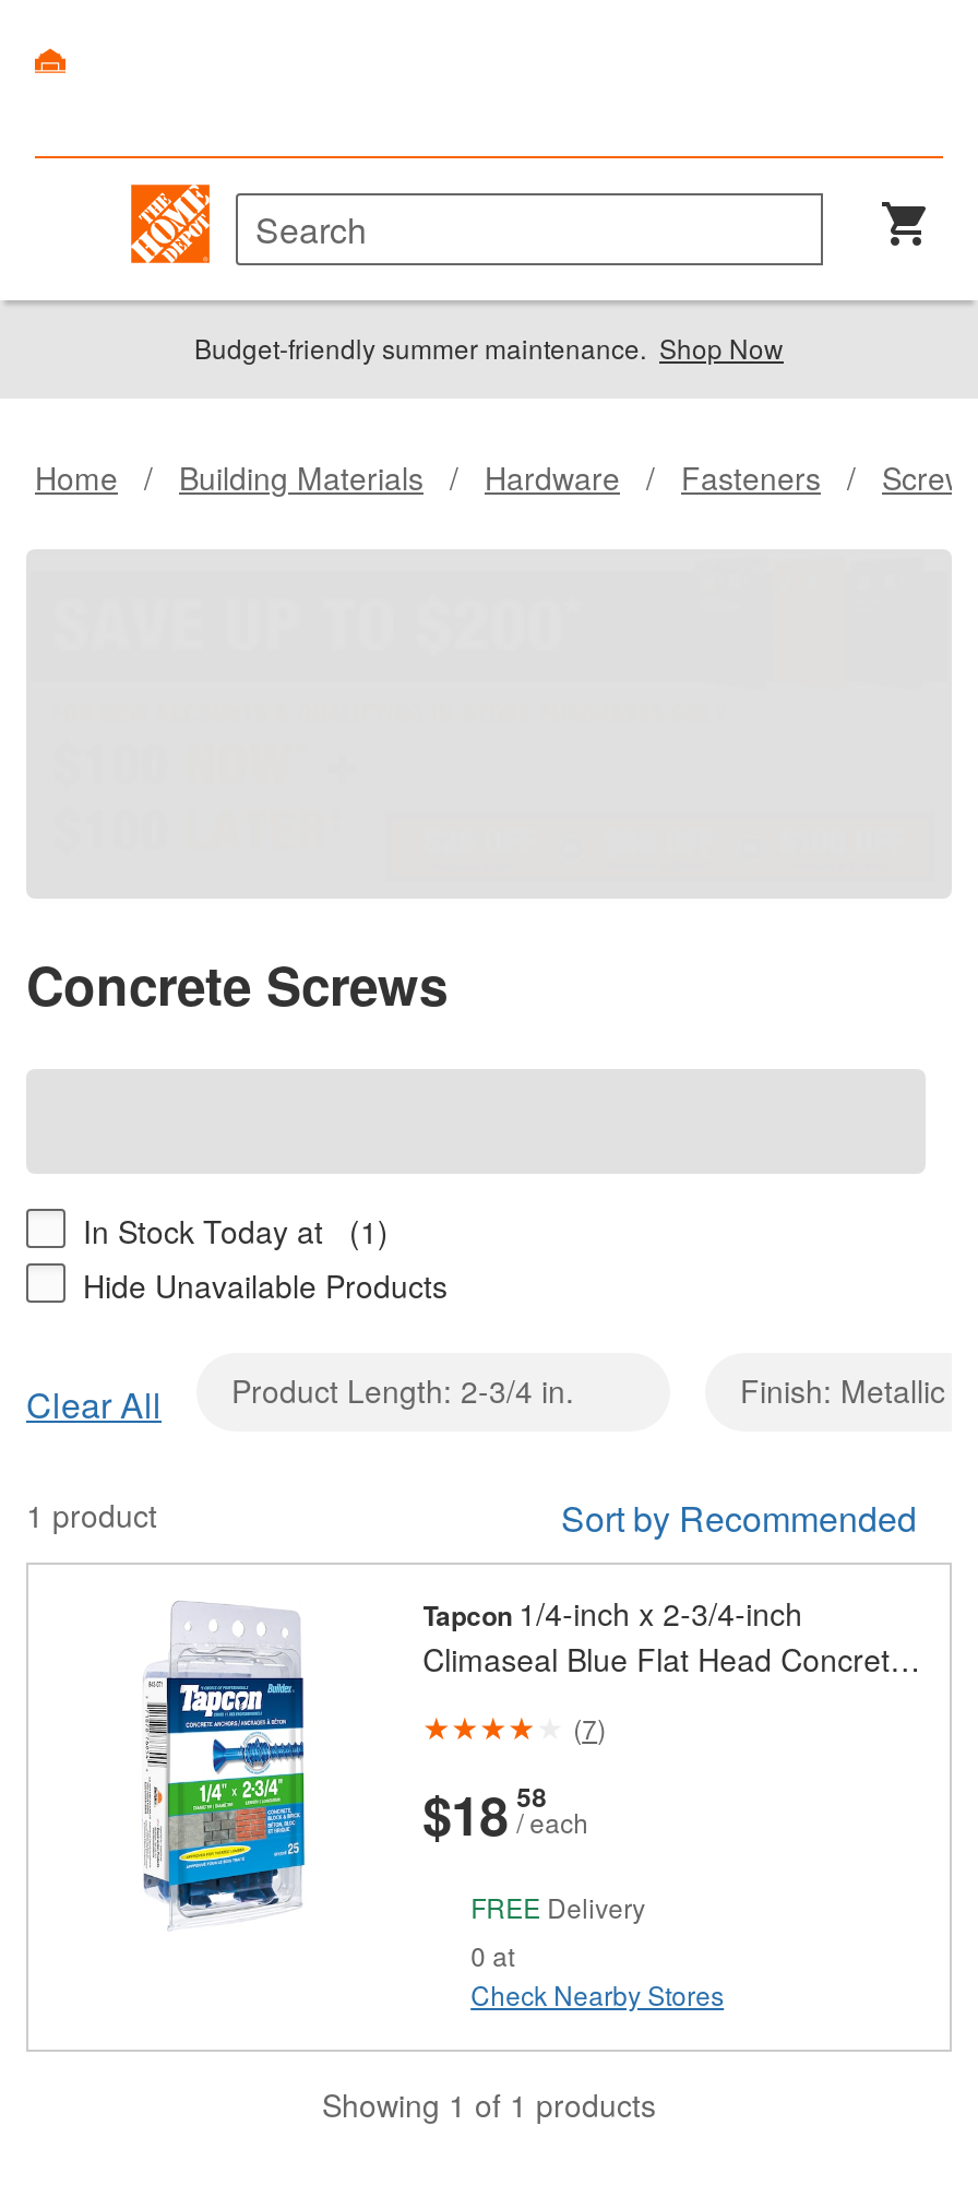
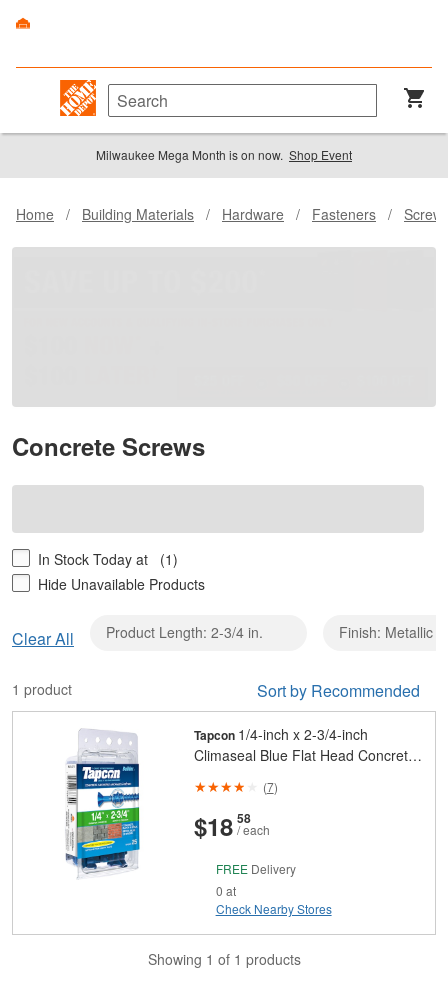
[194,330,784,367] Budget-friendly summer maintenance. Shop Now -> [96,146,352,163] Milwaukee Mega Month is on now. Shop Event

